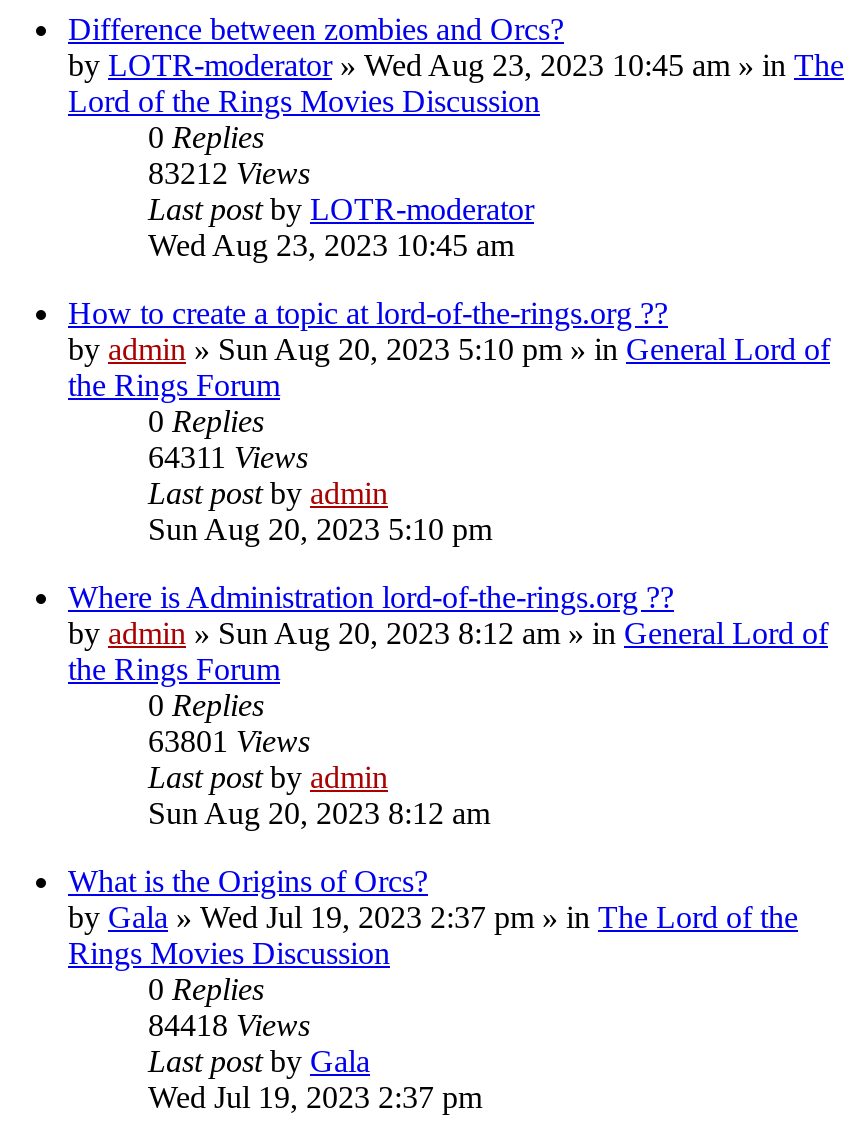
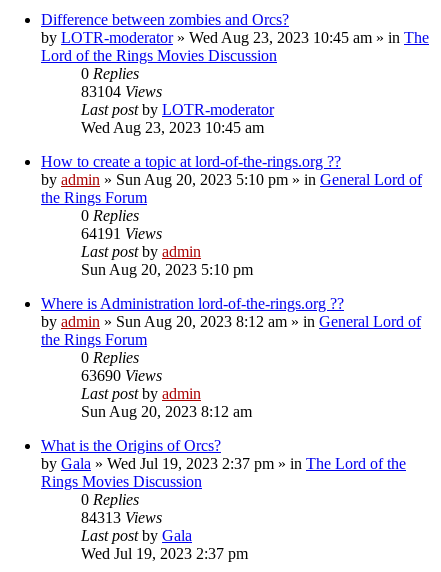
[148,156,310,190] 83212 Views -> [81,83,162,100] 83104 Views
[148,440,308,474] 64311 Views -> [81,225,162,242] 64191 Views
[148,724,310,758] 63801 Views -> [81,367,162,384] 63690 Views
[148,1008,310,1042] 84418 Views -> [81,509,162,526] 84313 Views

